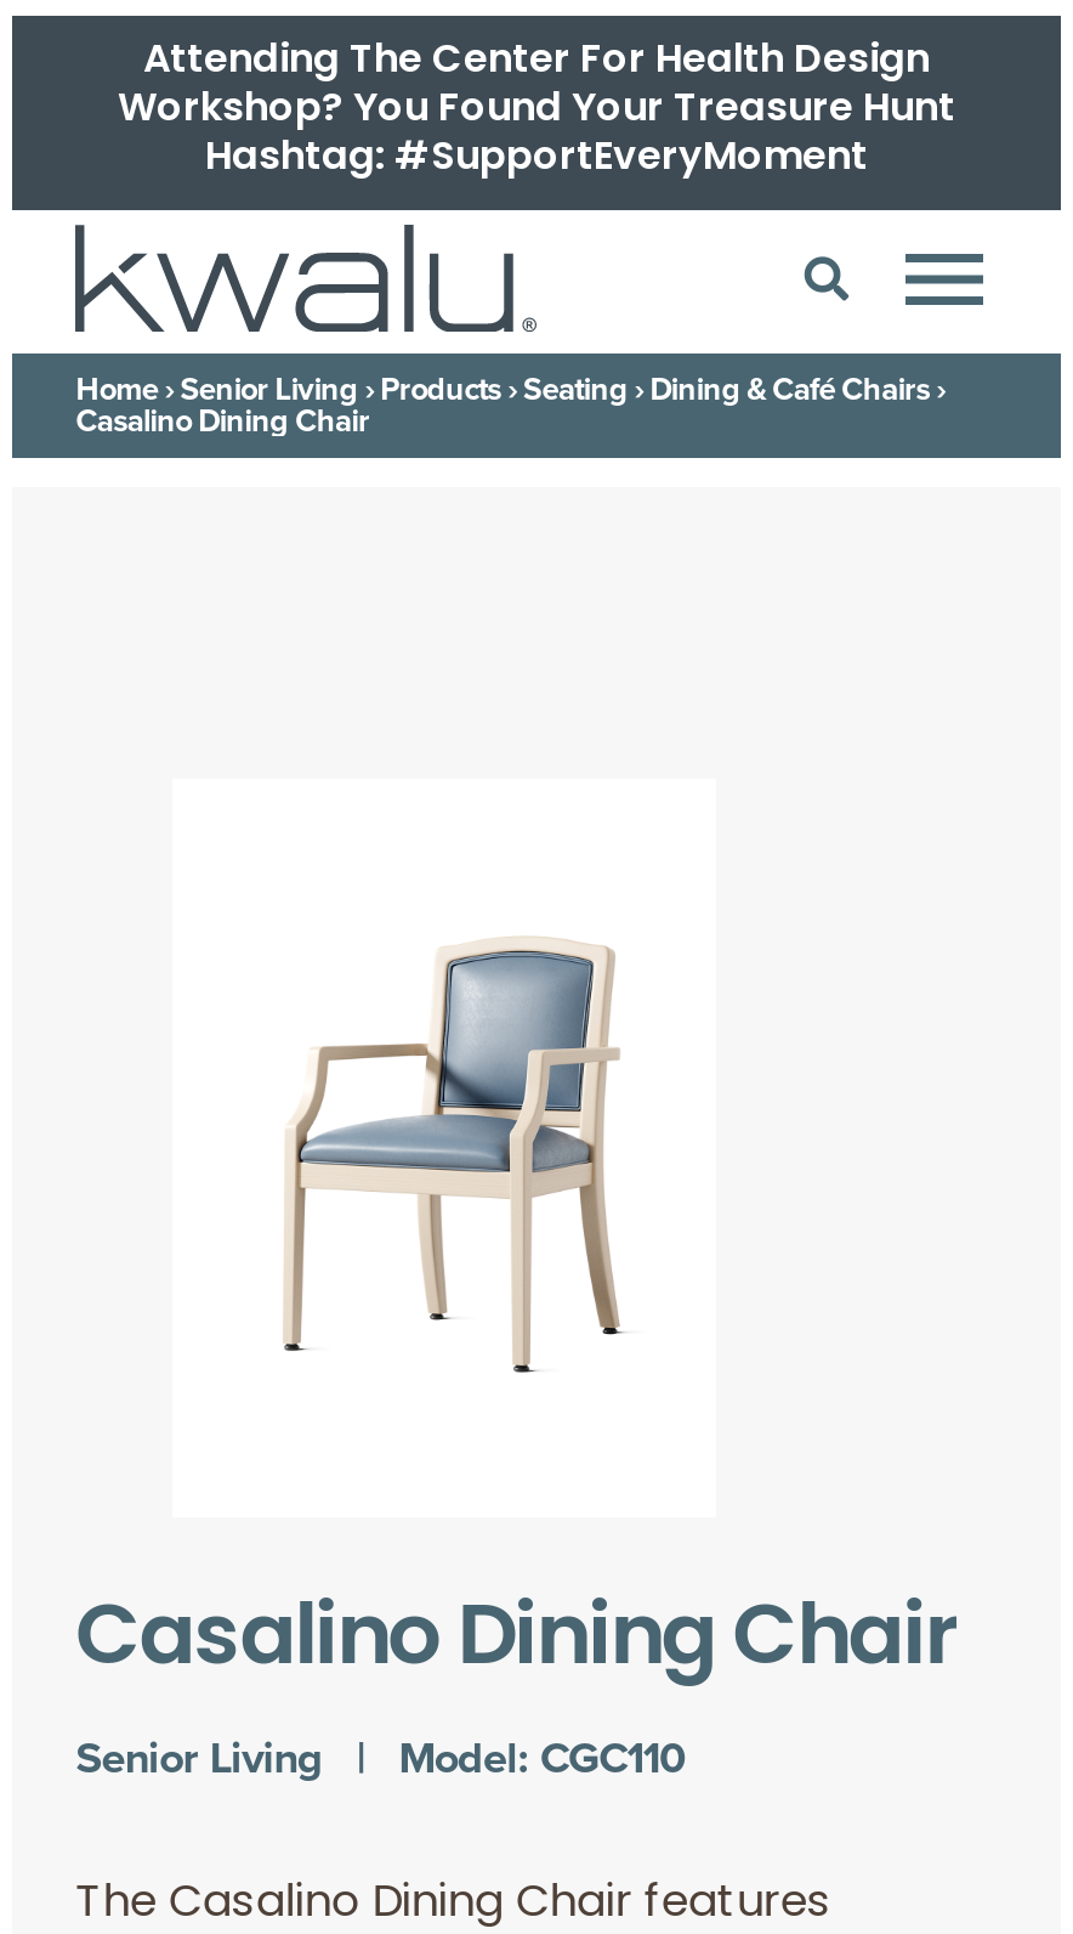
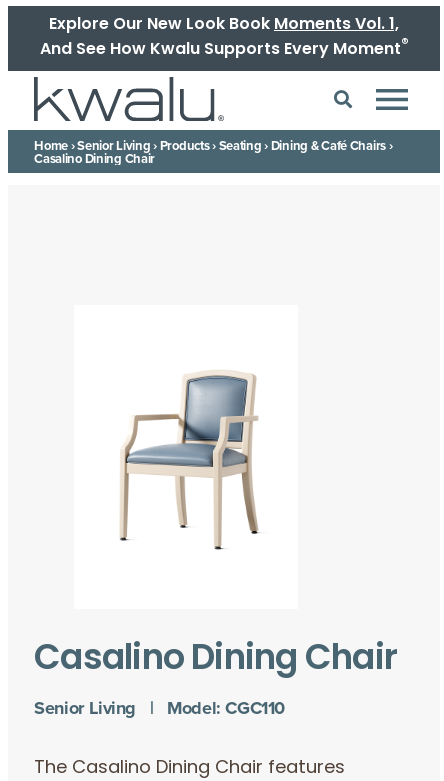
[118,43,955,179] Attending The Center For Health Design | Workshop? You Found Your Treasure Hunt | Hashtag: #SupportEveryMoment -> [39,17,408,58] Explore Our New Look Book Moments Vol. 1, | And See How Kwalu Supports Every Moment®

